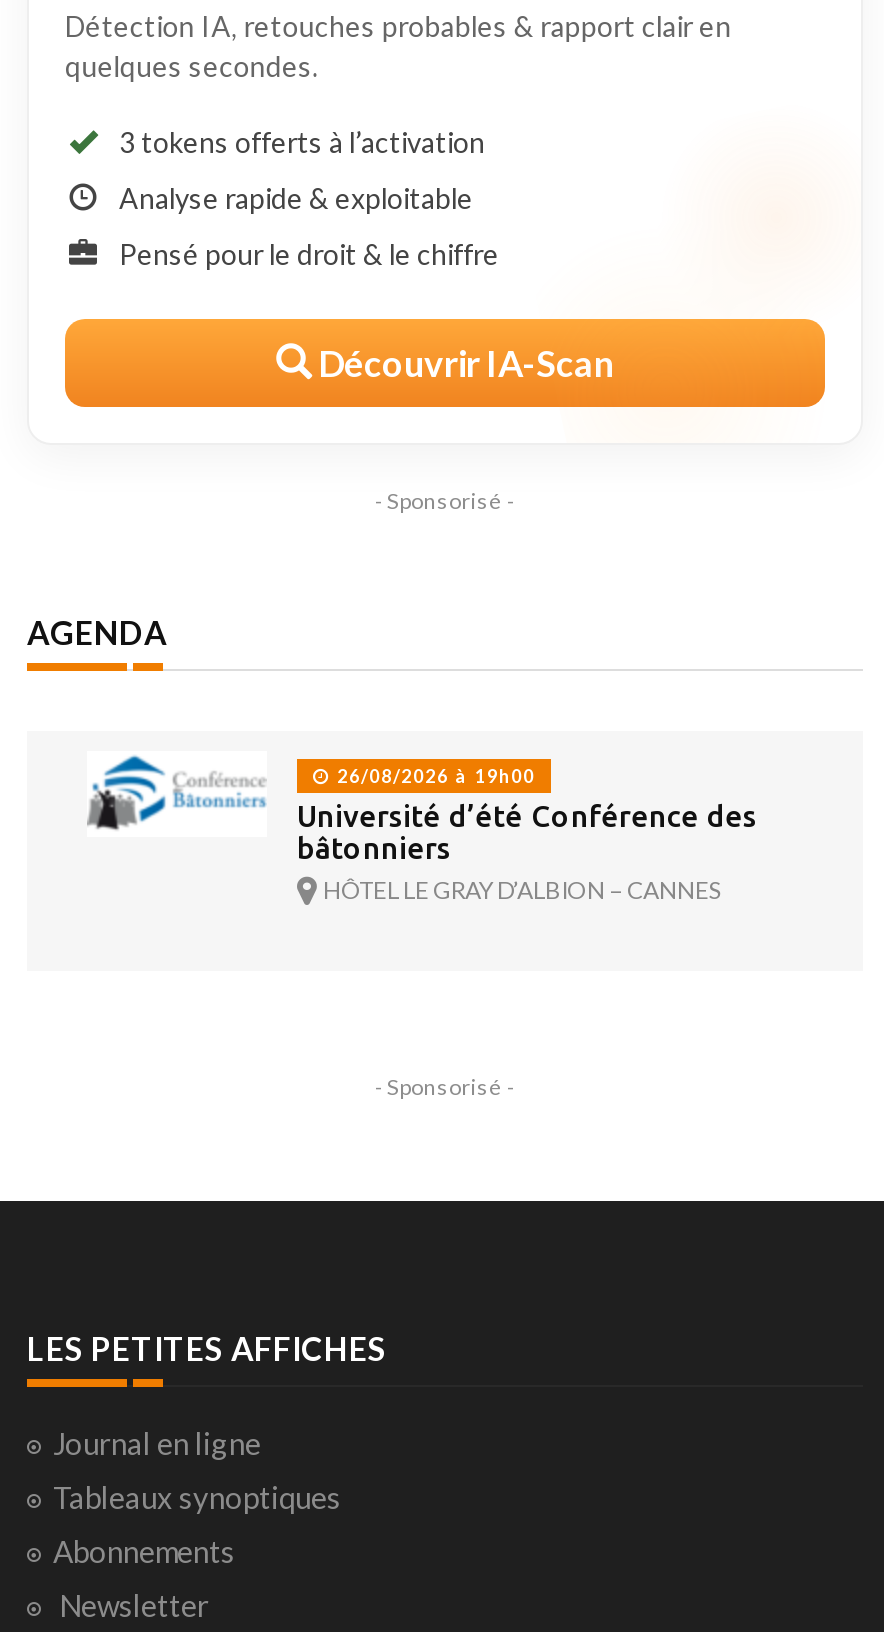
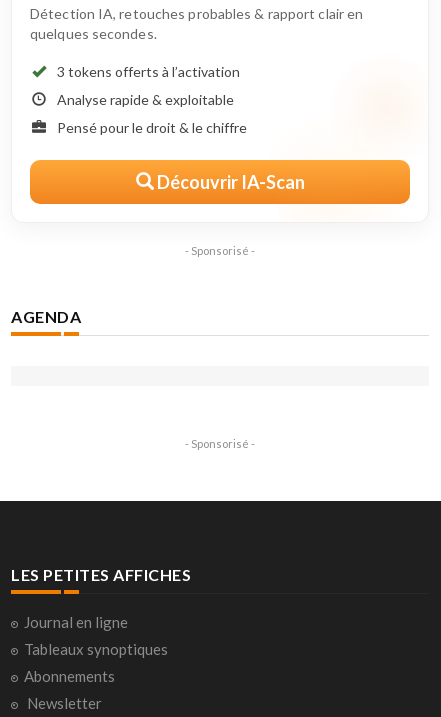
[87,755,757,905] [image] | 26/08/2026 à 19h00 | Université d’été Conférence des | bâtonniers | HÔTEL LE GRAY D’ALBION – CANNES -> none

